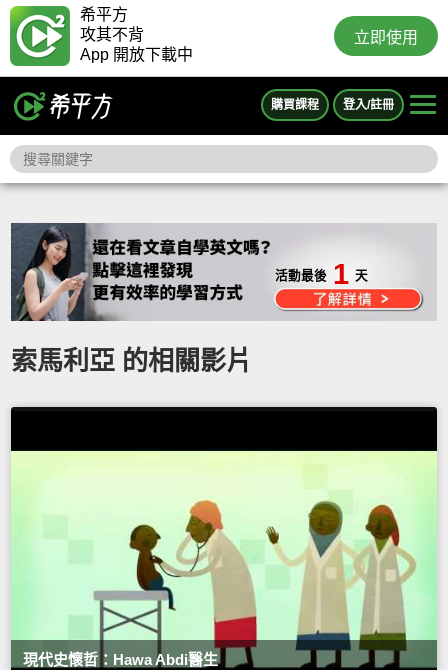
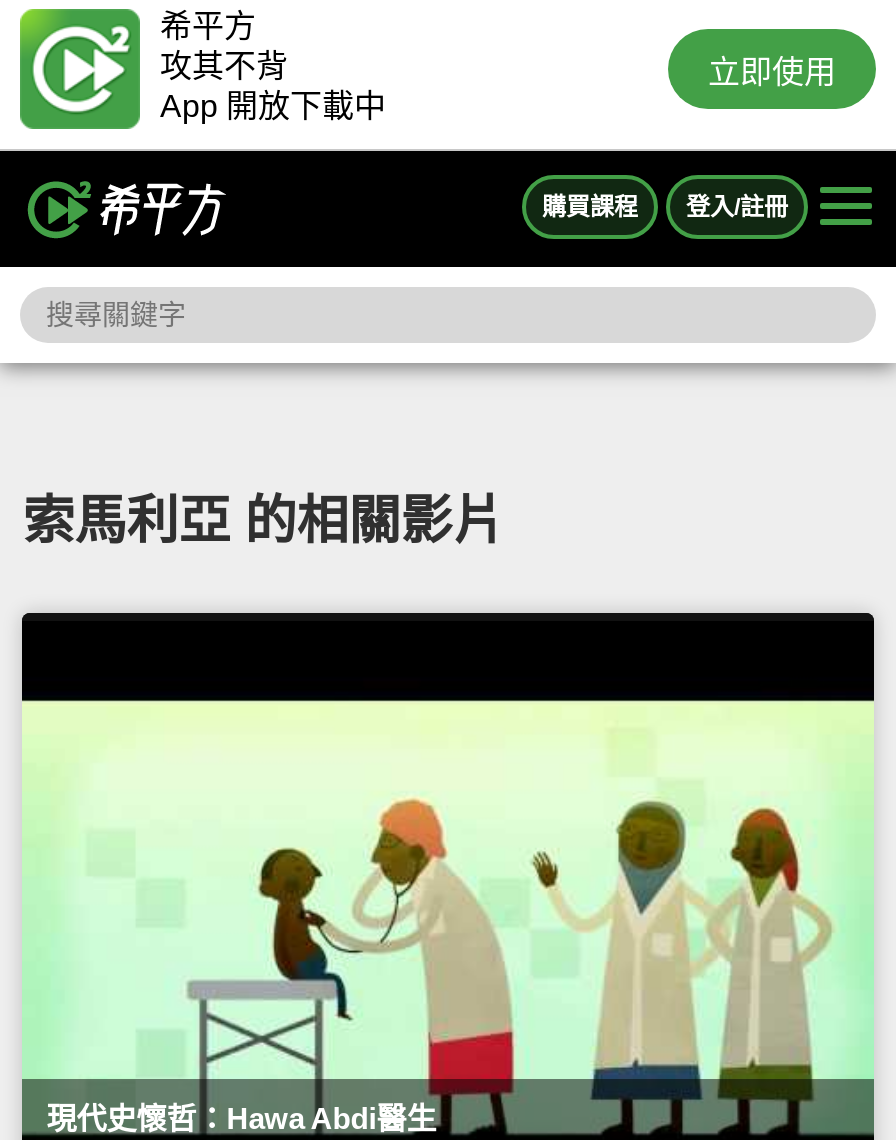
[275,258,368,290] 活動最後 1 天 -> none

